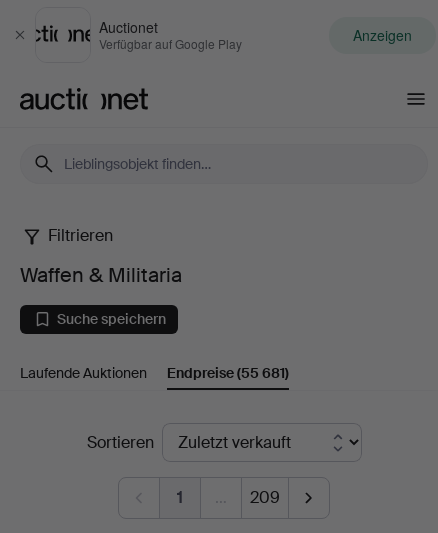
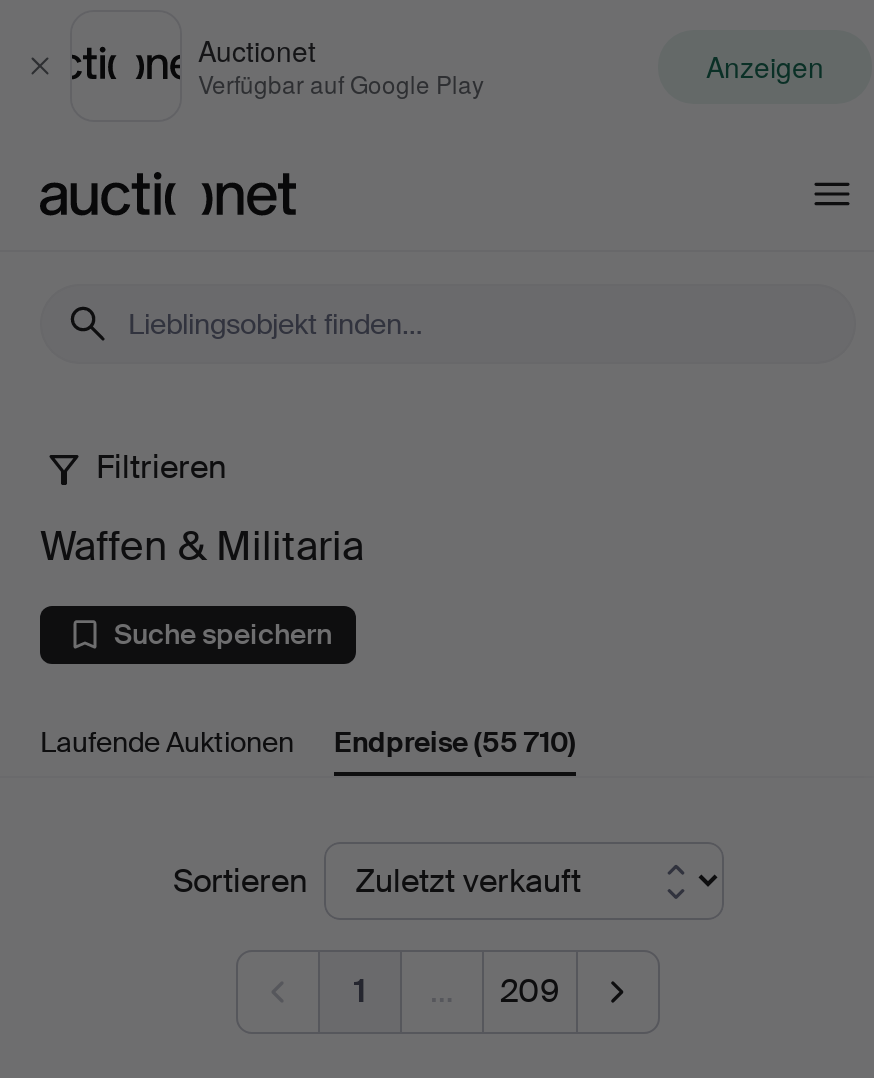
[20,364,289,382] Laufende Auktionen Endpreise(55 681) -> [40,723,576,759] Laufende Auktionen Endpreise(55 710)

